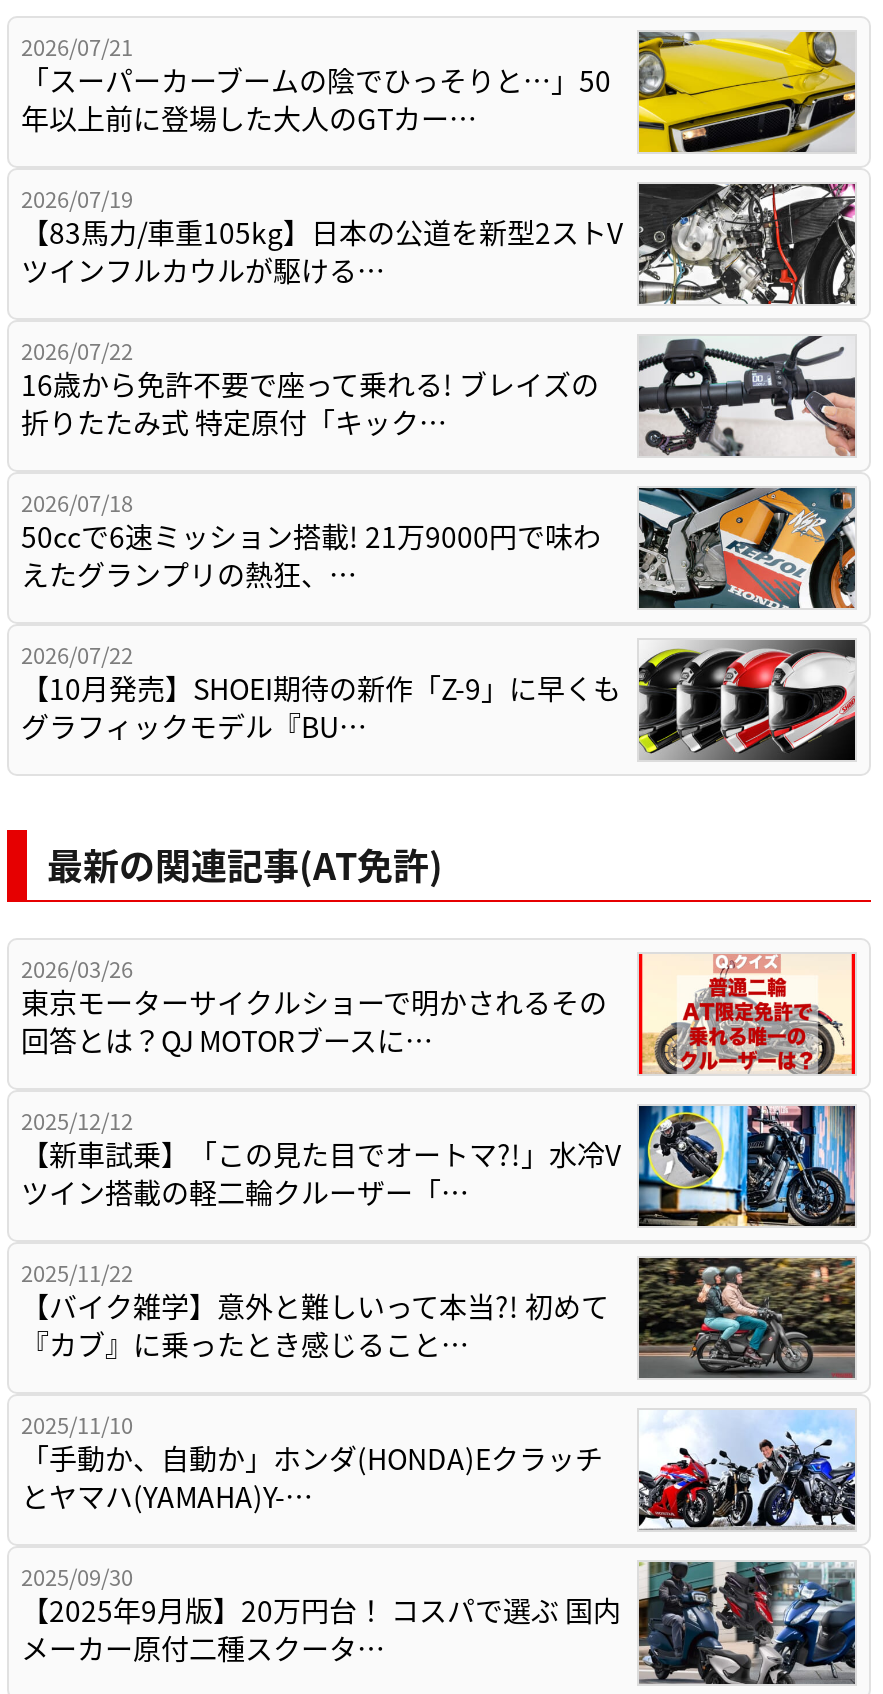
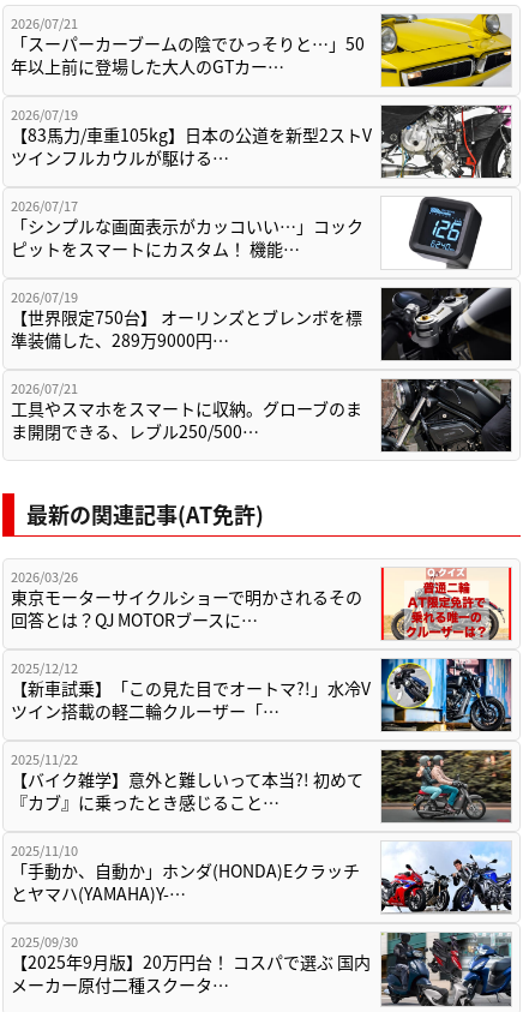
[21,334,857,458] [image] | 2026/07/22 | 16歳から免許不要で座って乗れる! ブレイズの | 折りたたみ式 特定原付「キック… -> [11,195,511,270] [image] | 2026/07/17 | 「シンプルな画面表示がカッコいい…」コック | ピットをスマートにカスタム！ 機能…
[21,486,857,610] [image] | 2026/07/18 | 50ccで6速ミッション搭載! 21万9000円で味わ | えたグランプリの熱狂、… -> [11,287,512,361] [image] | 2026/07/19 | 【世界限定750台】 オーリンズとブレンボを標 | 準装備した、289万9000円…
[21,638,857,762] [image] | 2026/07/22 | 【10月発売】SHOEI期待の新作「Z-9」に早くも | グラフィックモデル『BU… -> [11,378,512,453] [image] | 2026/07/21 | 工具やスマホをスマートに収納。グローブのま | ま開閉できる、レブル250/500…

